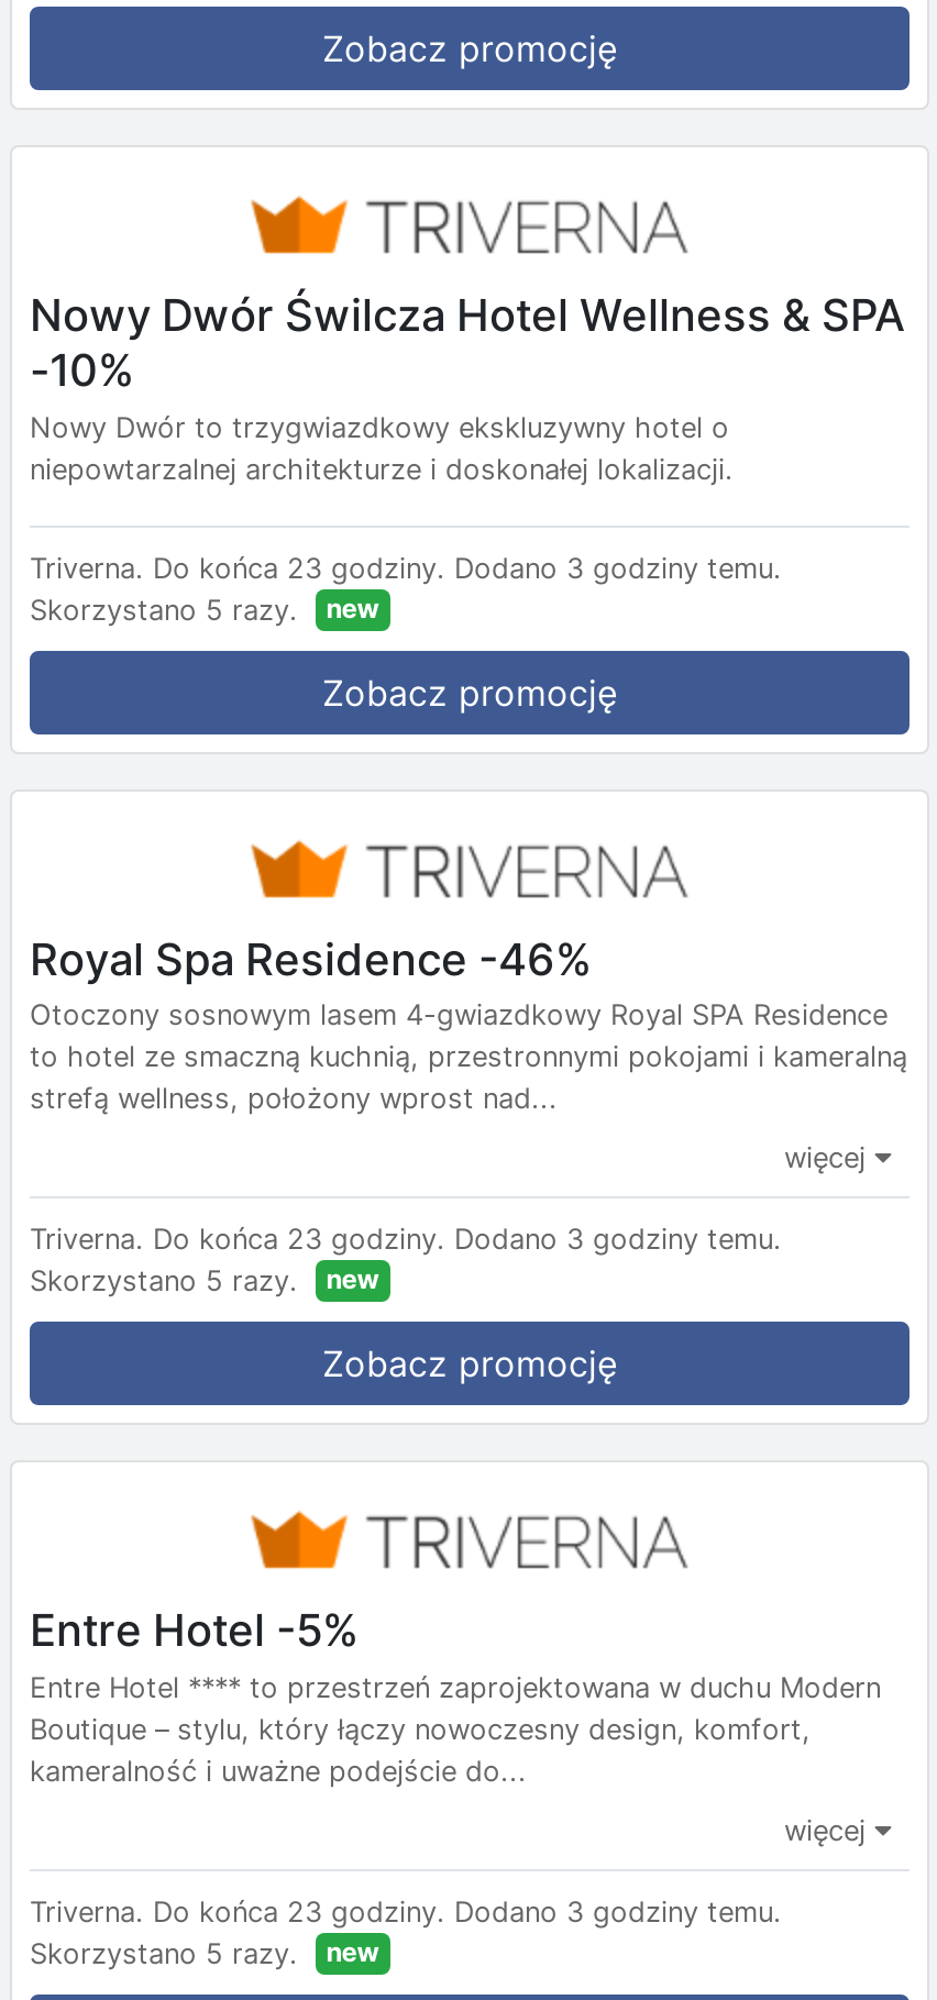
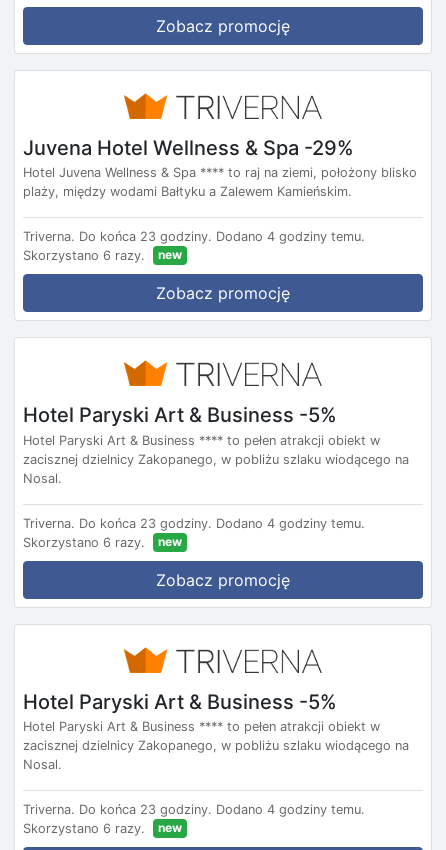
[30,289,905,486] Nowy Dwór Świlcza Hotel Wellness & SPA | -10% | Nowy Dwór to trzygwiazdkowy ekskluzywny hotel o | niepowtarzalnej architekturze i doskonałej lokalizacji. -> [23,135,417,199] Juvena Hotel Wellness & Spa -29% | Hotel Juvena Wellness & Spa **** to raj na ziemi, położony blisko | plaży, między wodami Bałtyku a Zalewem Kamieńskim.
[30,552,782,626] Triverna. Do końca 23 godziny. Dodano 3 godziny temu. | Skorzystano 5 razy. -> [23,229,365,263] Triverna. Do końca 23 godziny. Dodano 4 godziny temu. | Skorzystano 6 razy.
[30,933,907,1298] Royal Spa Residence -46% | Otoczony sosnowym lasem 4-gwiazdkowy Royal SPA Residence | to hotel ze smaczną kuchnią, przestronnymi pokojami i kameralną | strefą wellness, położony wprost nad... | więcej | Triverna. Do końca 23 godziny. Dodano 3 godziny temu. | Skorzystano 5 razy. -> [23,403,409,550] Hotel Paryski Art & Business -5% | Hotel Paryski Art & Business **** to pełen atrakcji obiekt w | zacisznej dzielnicy Zakopanego, w pobliżu szlaku wiodącego na | Nosal. | Triverna. Do końca 23 godziny. Dodano 4 godziny temu. | Skorzystano 6 razy.
[30,1605,881,1970] Entre Hotel -5% | Entre Hotel **** to przestrzeń zaprojektowana w duchu Modern | Boutique – stylu, który łączy nowoczesny design, komfort, | kameralność i uważne podejście do... | więcej | Triverna. Do końca 23 godziny. Dodano 3 godziny temu. | Skorzystano 5 razy. -> [23,689,409,836] Hotel Paryski Art & Business -5% | Hotel Paryski Art & Business **** to pełen atrakcji obiekt w | zacisznej dzielnicy Zakopanego, w pobliżu szlaku wiodącego na | Nosal. | Triverna. Do końca 23 godziny. Dodano 4 godziny temu. | Skorzystano 6 razy.

